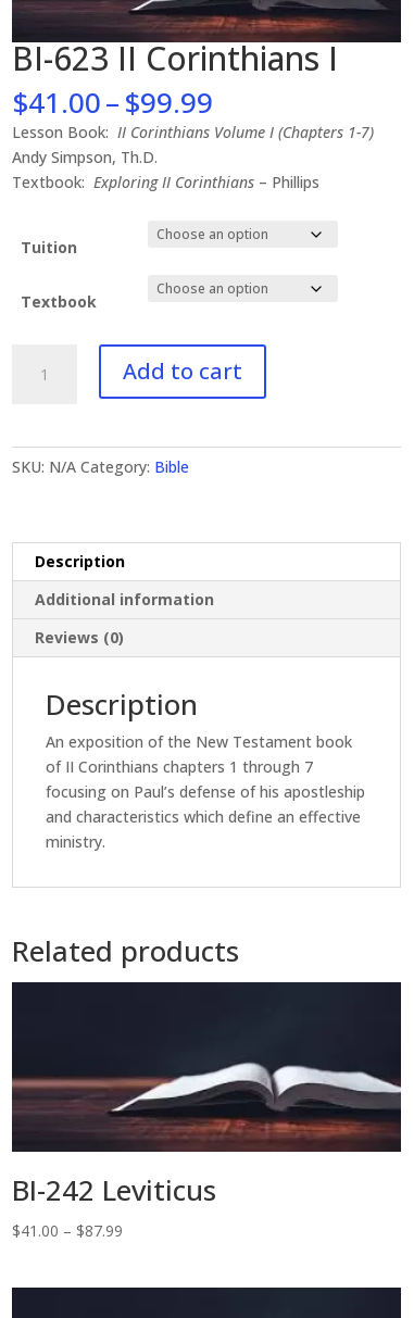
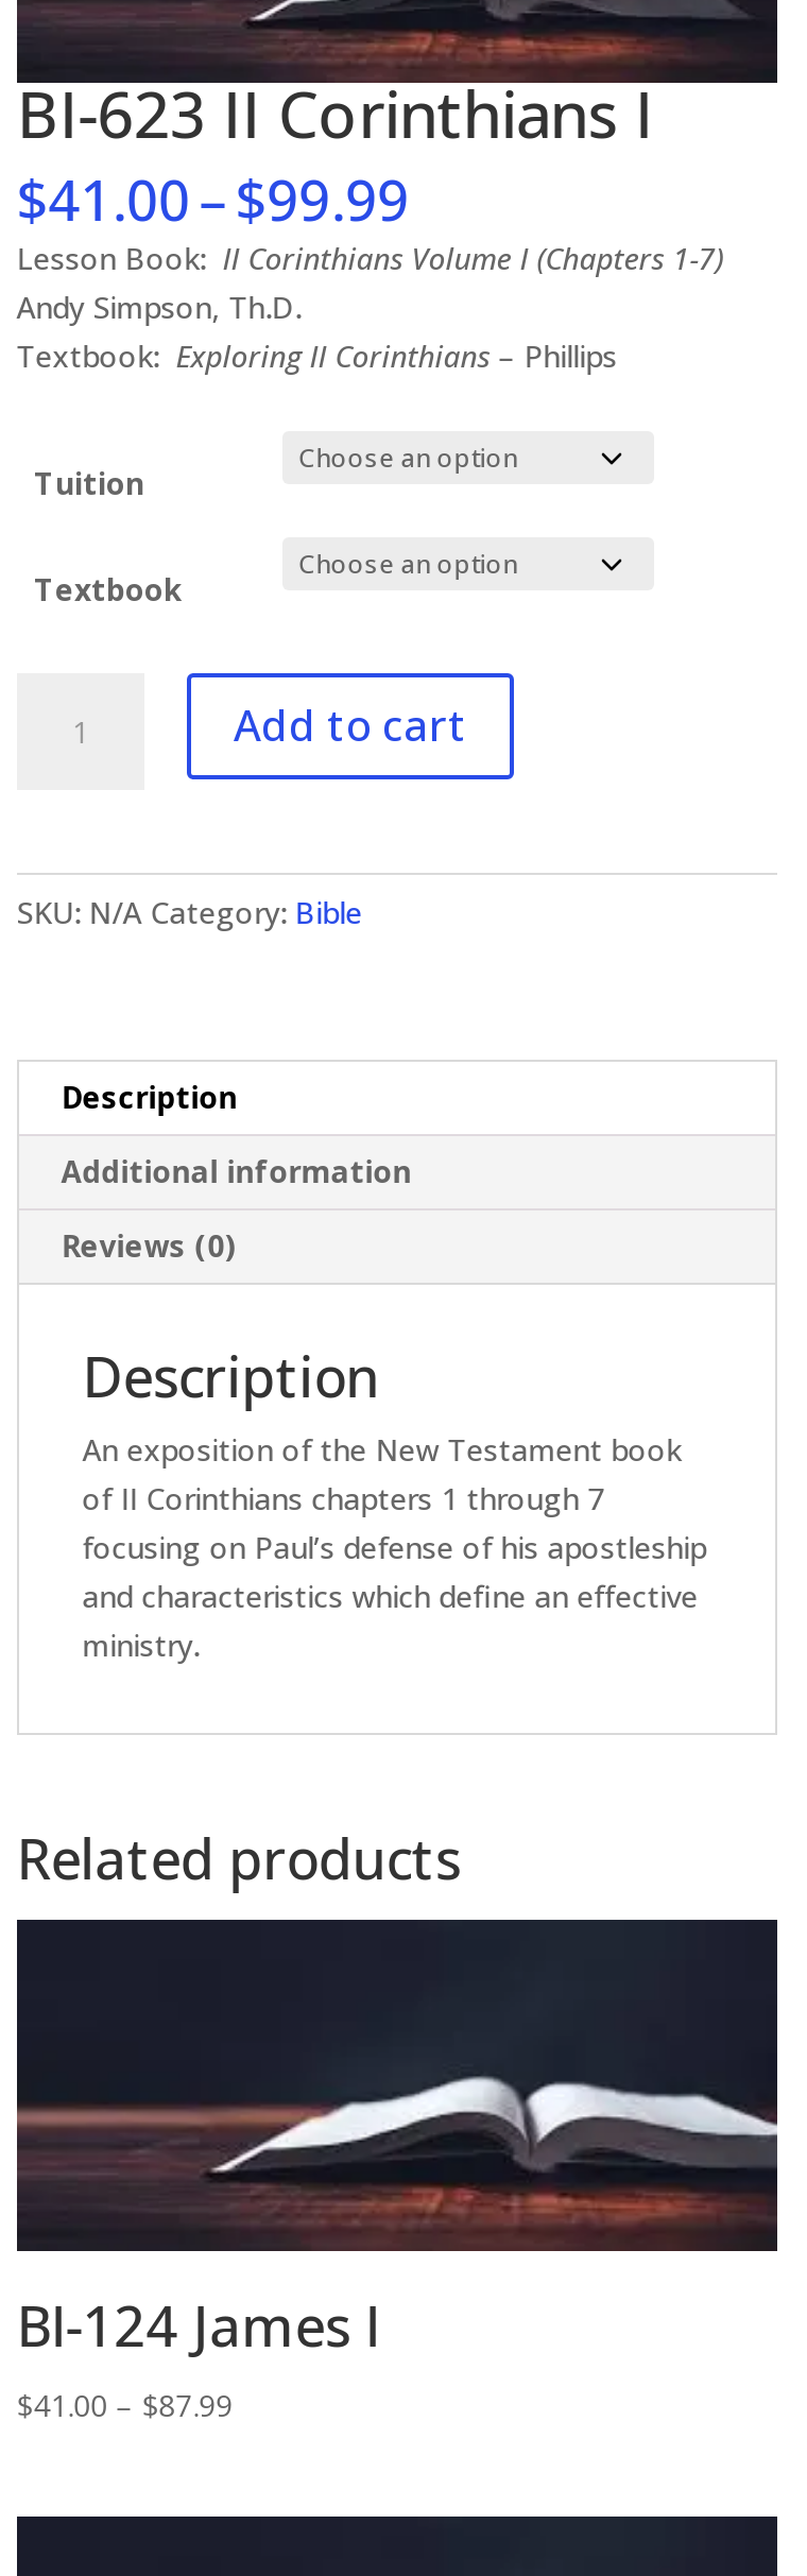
[12,1170,216,1209] BI-242 Leviticus -> [17,2287,380,2364] BI-124 James I

